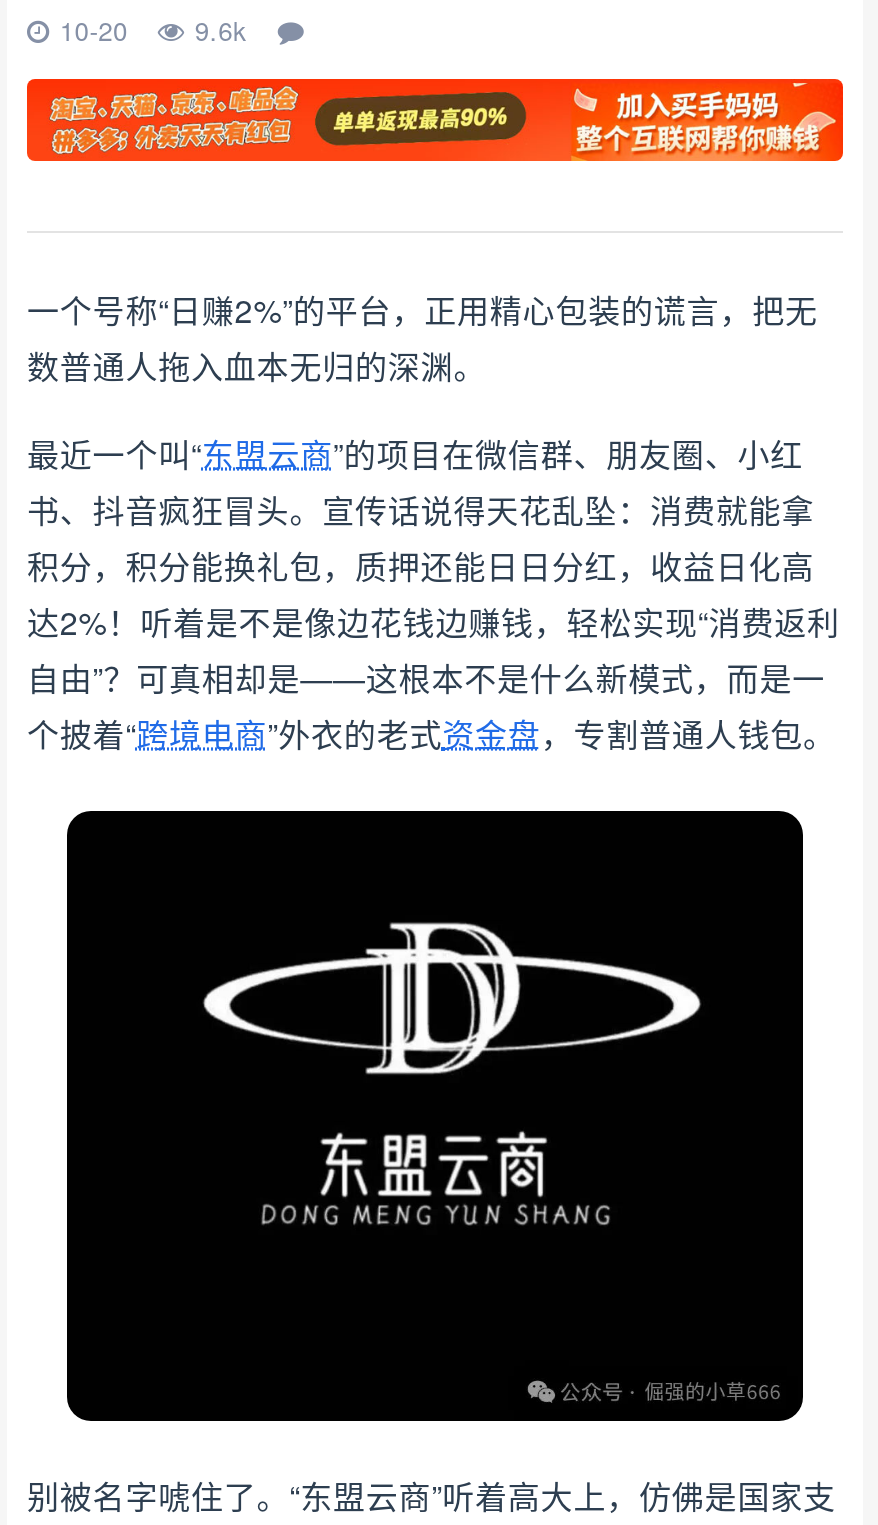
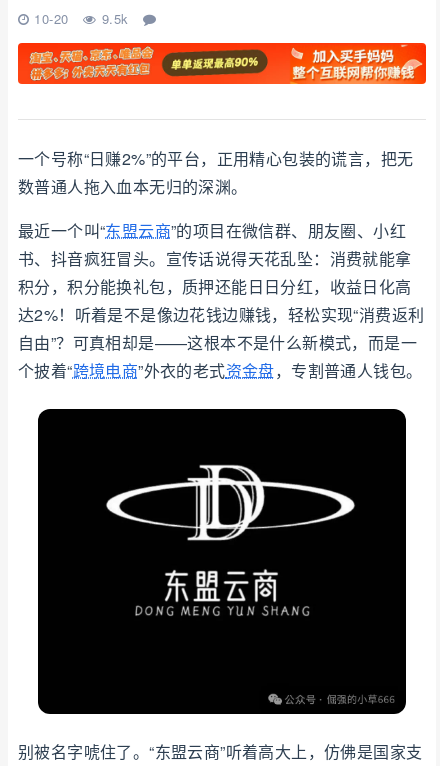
[60,11,248,49] 10-20 9.6k -> [34,9,128,28] 10-20 9.5k

